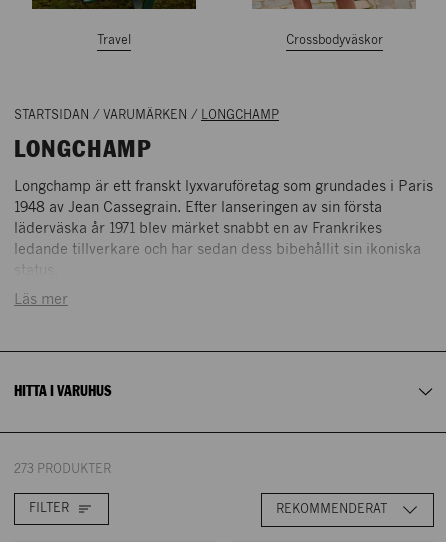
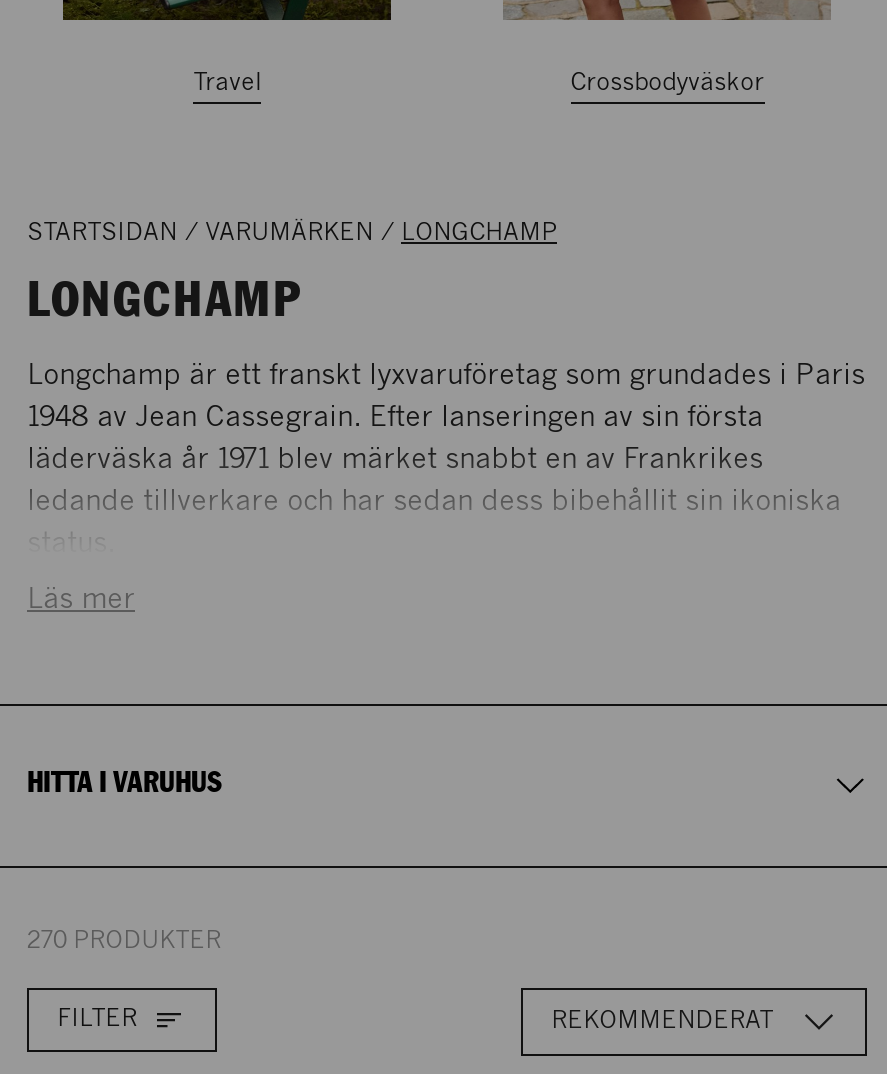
[14,464,111,475] 273 PRODUKTER -> [27,929,221,951] 270 PRODUKTER

